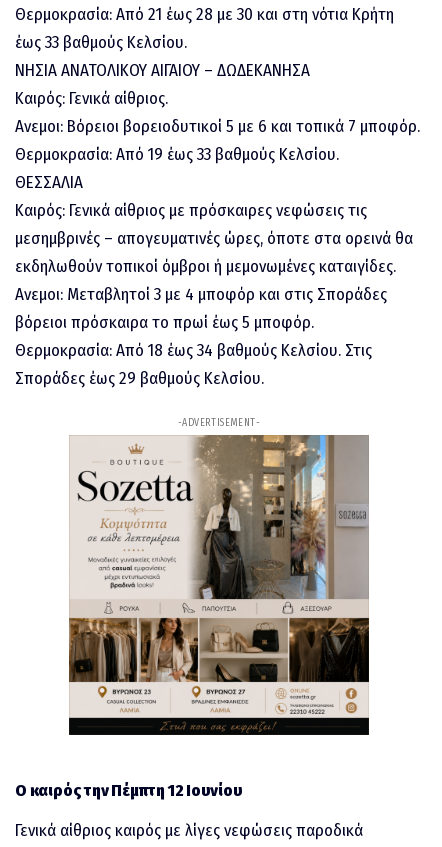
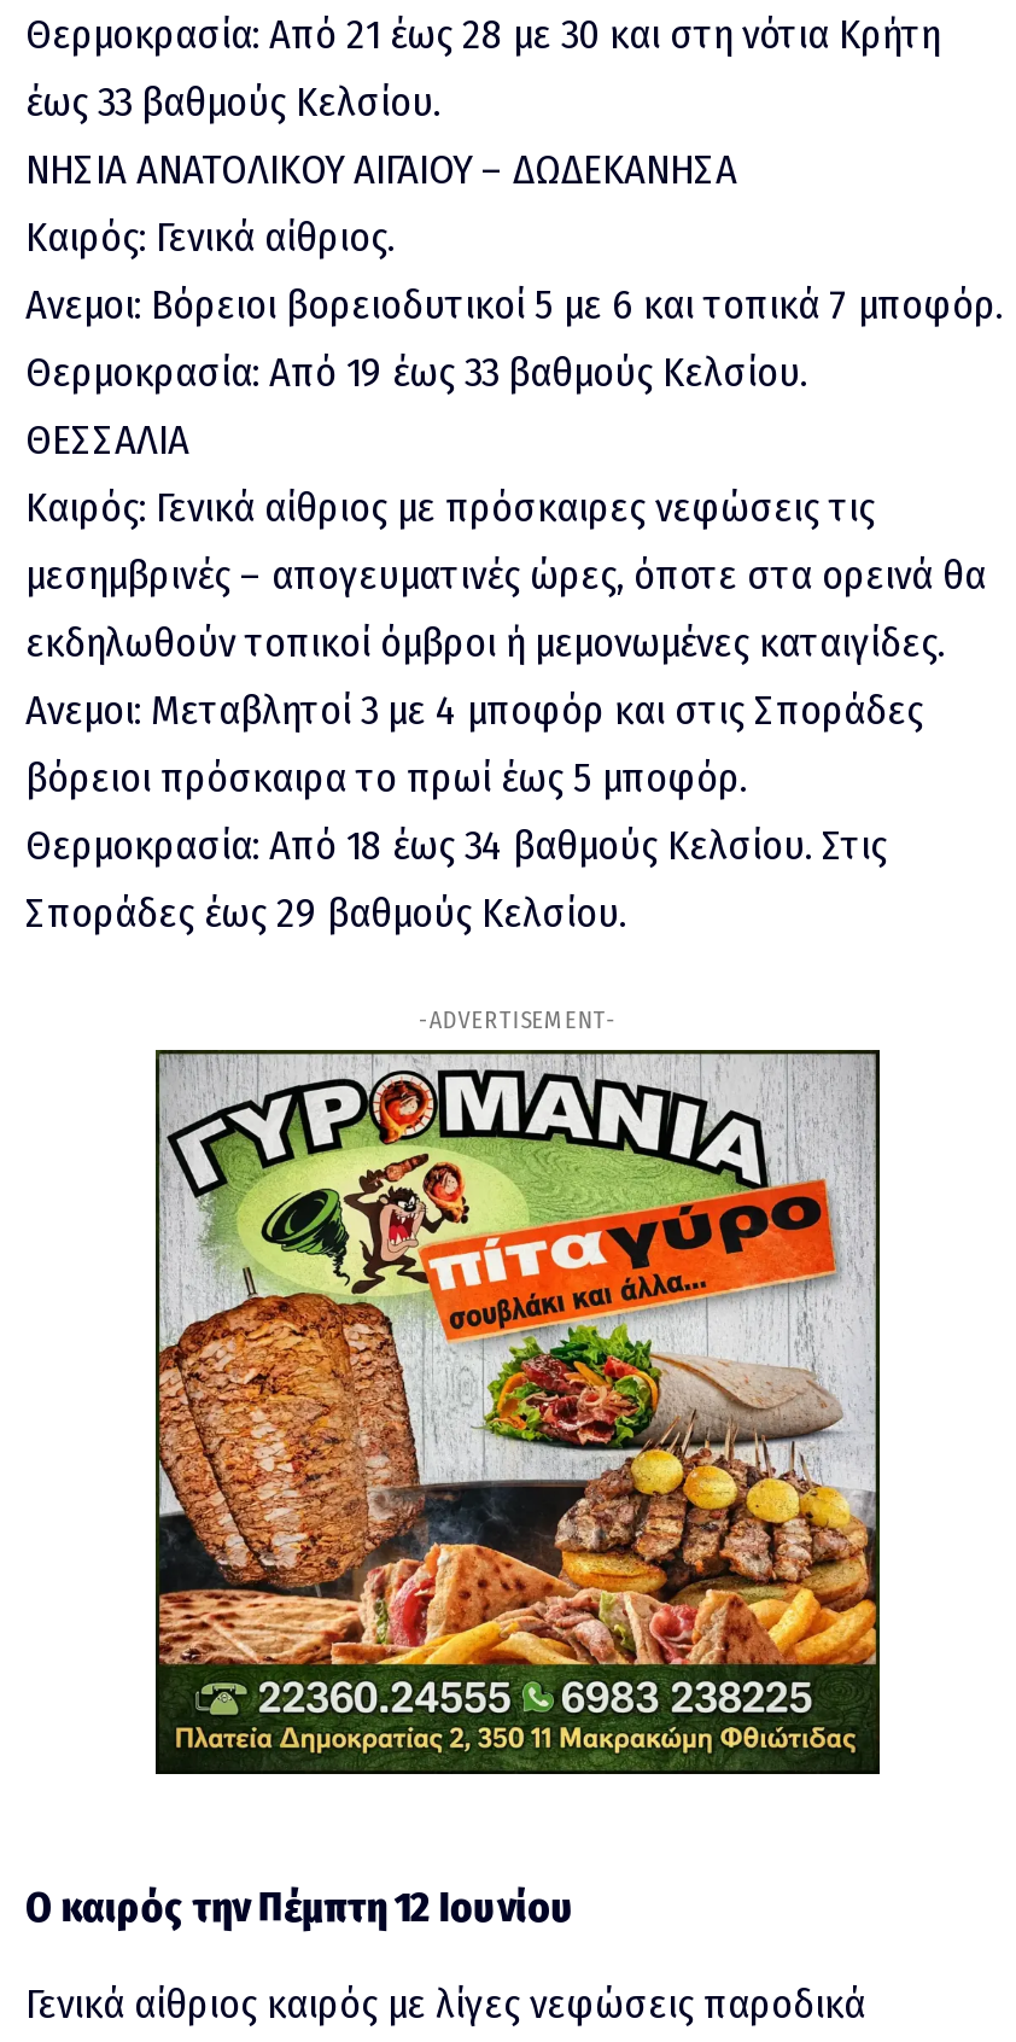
[68,434,369,734] [image] -> [153,1048,882,1772] [image]

